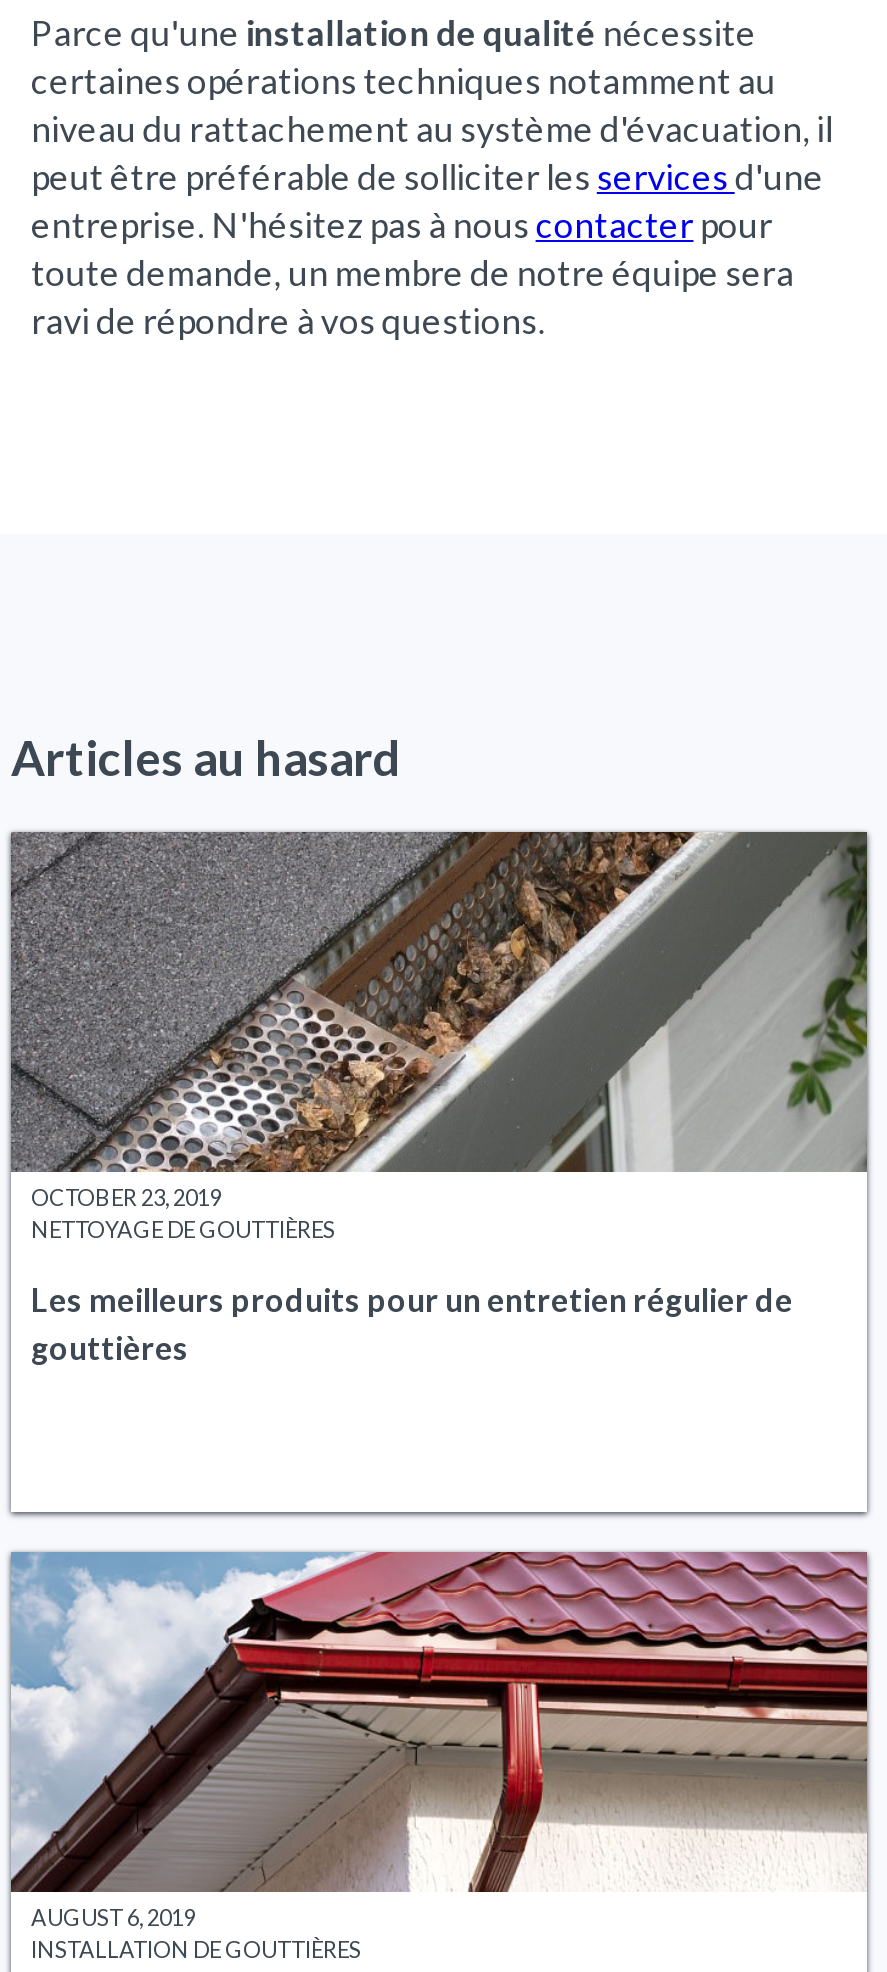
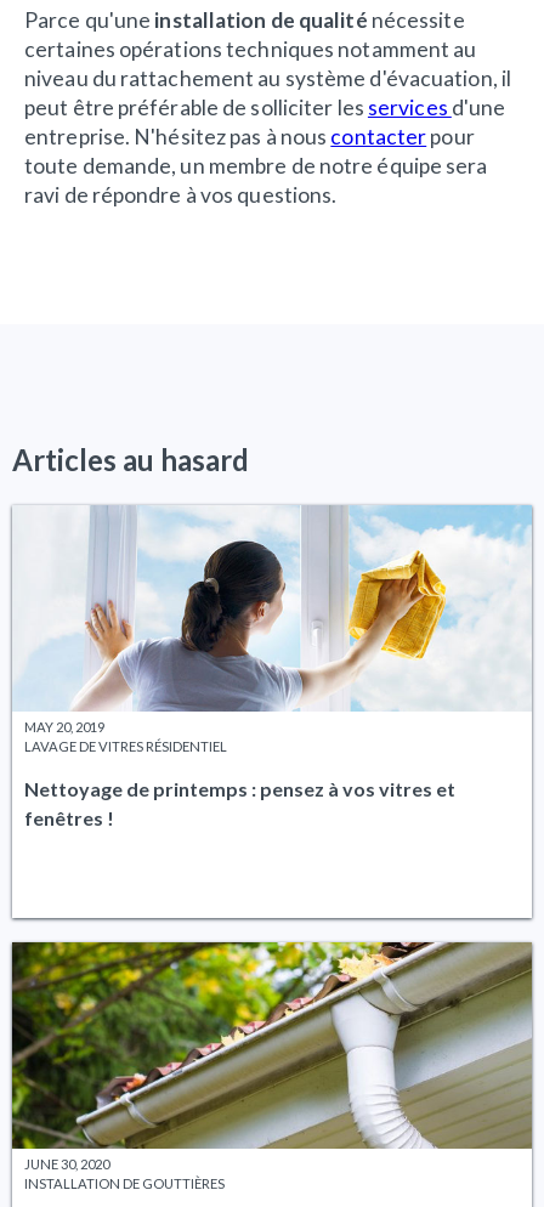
[9,830,869,1242] [image] | OCTOBER 23, 2019 | NETTOYAGE DE GOUTTIÈRES -> [12,505,532,754] [image] | MAY 20, 2019 | LAVAGE DE VITRES RÉSIDENTIEL
[31,1280,793,1366] Les meilleurs produits pour un entretien régulier de | gouttières -> [24,777,455,829] Nettoyage de printemps : pensez à vos vitres et | fenêtres !
[9,1550,869,1930] [image] | AUGUST 6, 2019 -> [11,941,533,1172] [image] | JUNE 30, 2020

